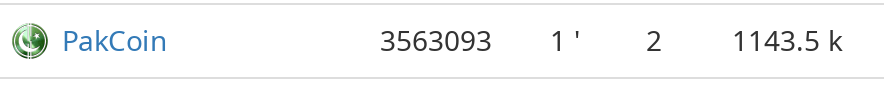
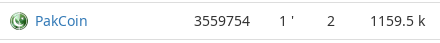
[380,22,492,60] 3563093 -> [194,11,250,30] 3559754
[732,22,842,60] 1143.5 k -> [370,11,425,30] 1159.5 k

